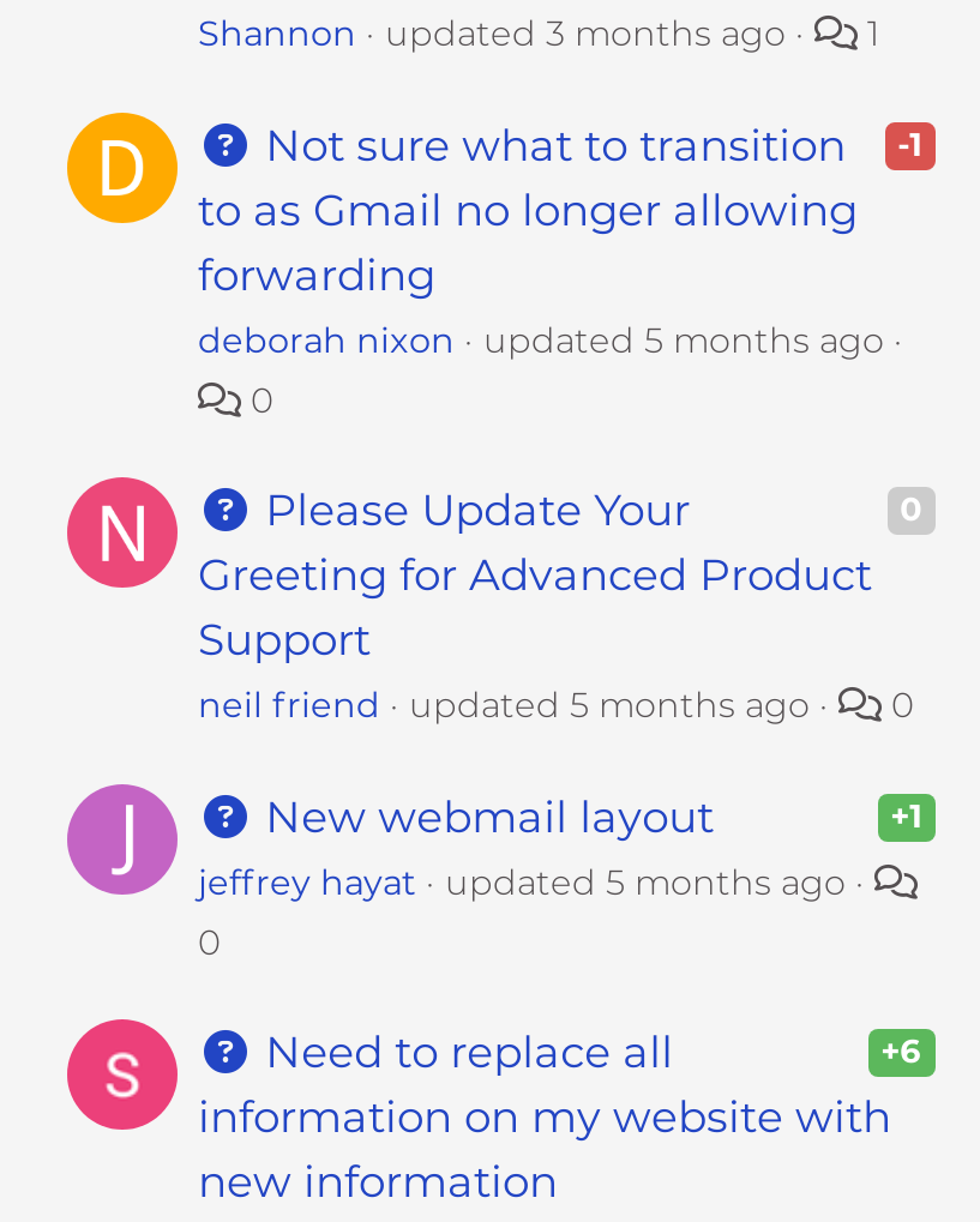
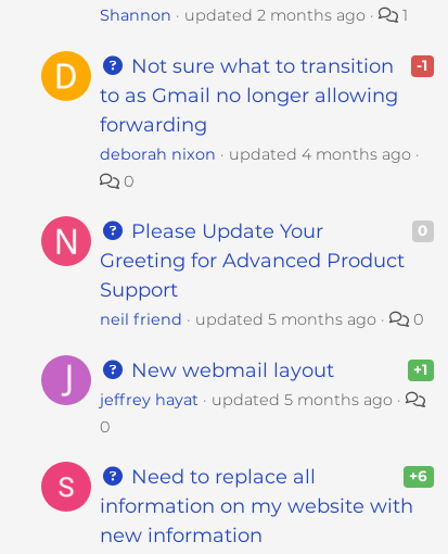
[385,12,785,55] updated 3 months ago -> [185,5,366,25] updated 2 months ago
[483,319,884,362] updated 5 months ago -> [229,144,412,164] updated 4 months ago

